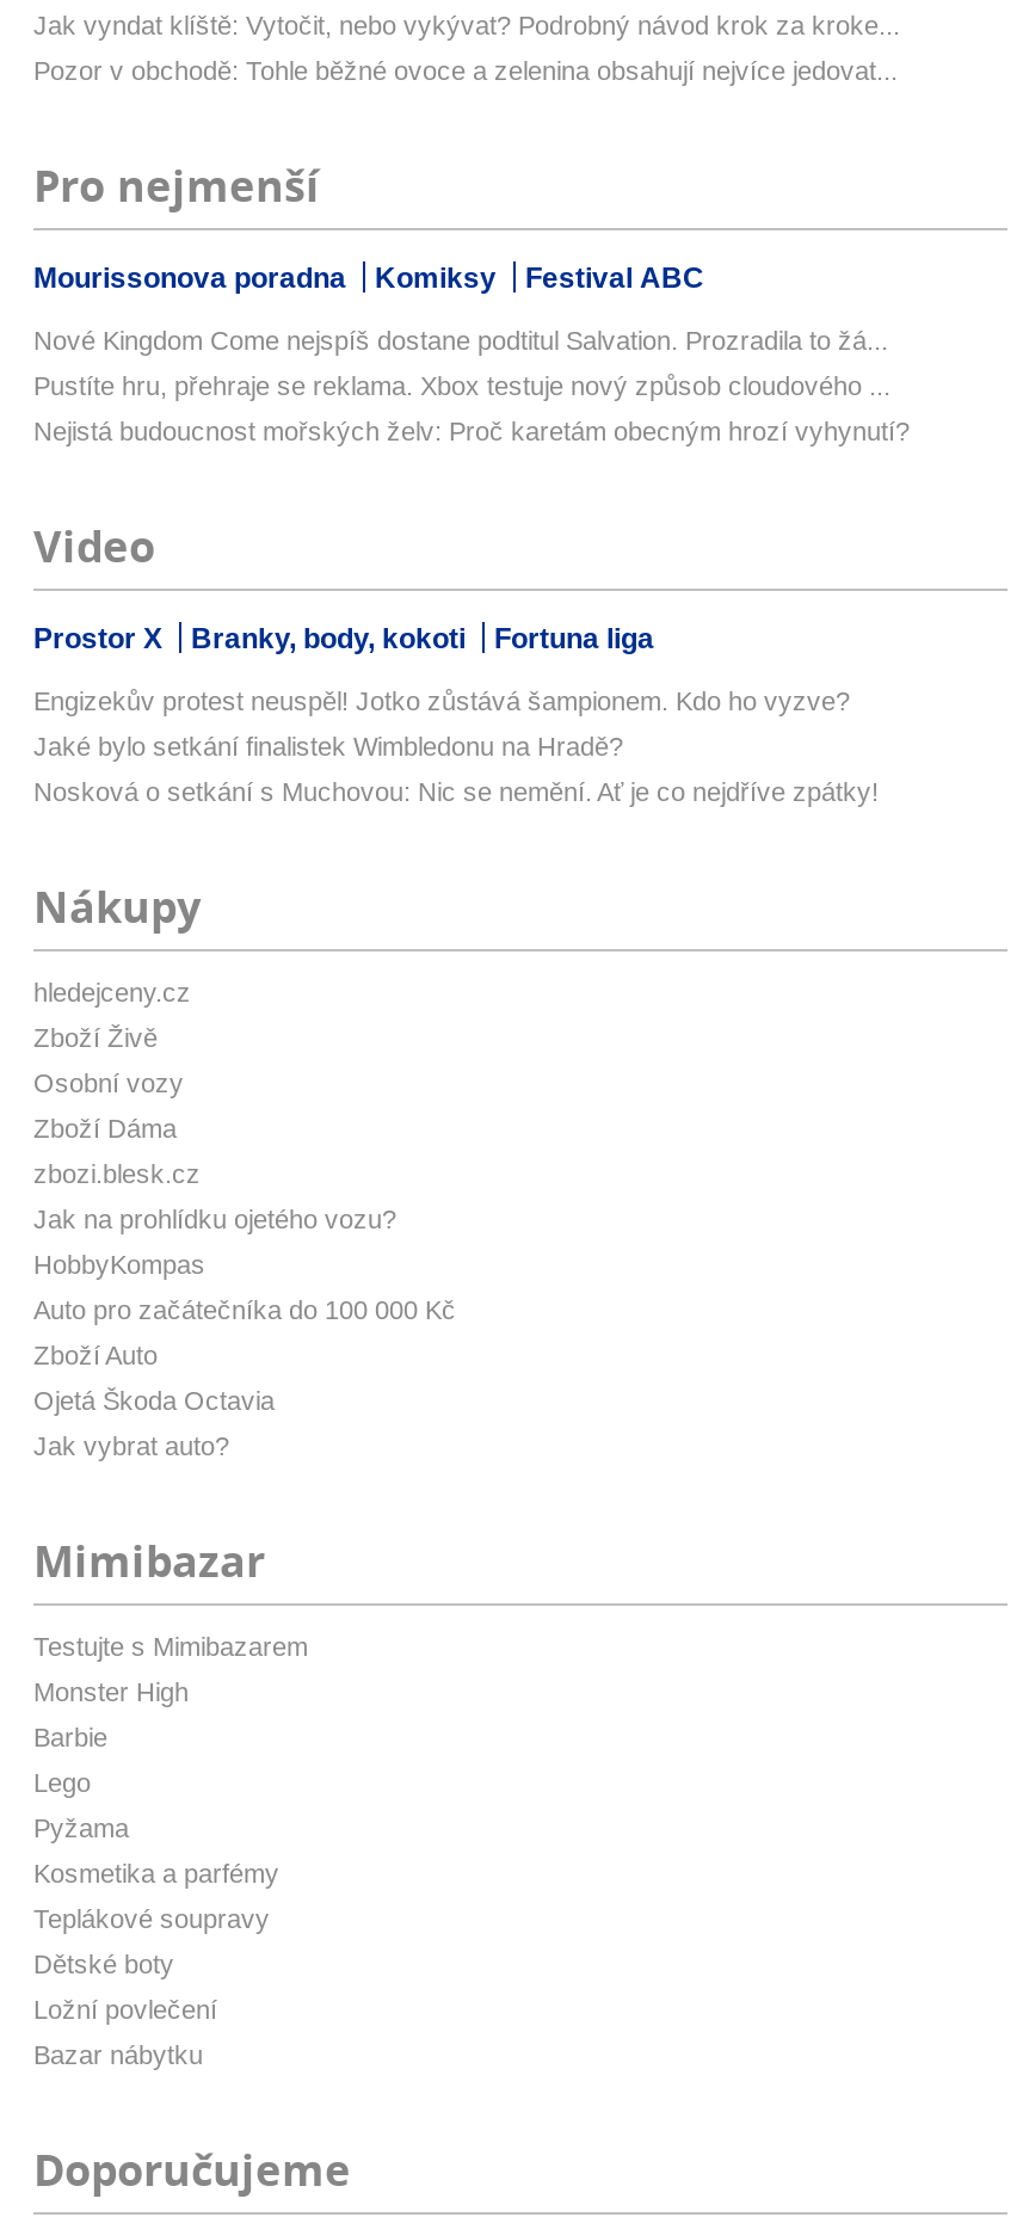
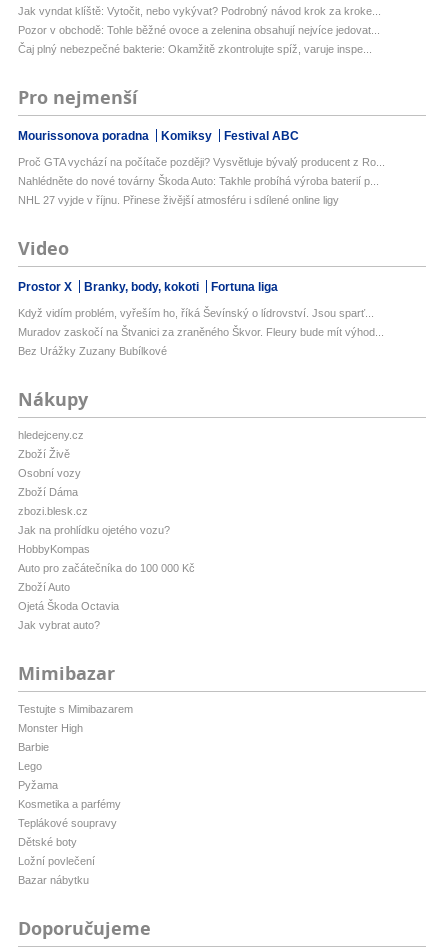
none -> [18,43,372,55] Čaj plný nebezpečné bakterie: Okamžitě zkontrolujte spíž, varuje inspe...
[33,325,888,354] Nové Kingdom Come nejspíš dostane podtitul Salvation. Prozradila to žá... -> [18,156,385,168] Proč GTA vychází na počítače později? Vysvětluje bývalý producent z Ro...
[33,370,890,399] Pustíte hru, přehraje se reklama. Xbox testuje nový způsob cloudového ... -> [18,175,379,187] Nahlédněte do nové továrny Škoda Auto: Takhle probíhá výroba baterií p...
[33,416,910,444] Nejistá budoucnost mořských želv: Proč karetám obecným hrozí vyhynutí? -> [18,194,339,206] NHL 27 vyjde v říjnu. Přinese živější atmosféru i sdílené online ligy
[33,686,850,714] Engizekův protest neuspěl! Jotko zůstává šampionem. Kdo ho vyzve? -> [18,307,374,319] Když vidím problém, vyřeším ho, říká Ševínský o lídrovství. Jsou sparť...
[33,731,623,760] Jaké bylo setkání finalistek Wimbledonu na Hradě? -> [18,326,384,338] Muradov zaskočí na Štvanici za zraněného Škvor. Fleury bude mít výhod...
[33,776,879,805] Nosková o setkání s Muchovou: Nic se nemění. Ať je co nejdříve zpátky! -> [18,345,167,357] Bez Urážky Zuzany Bubílkové

